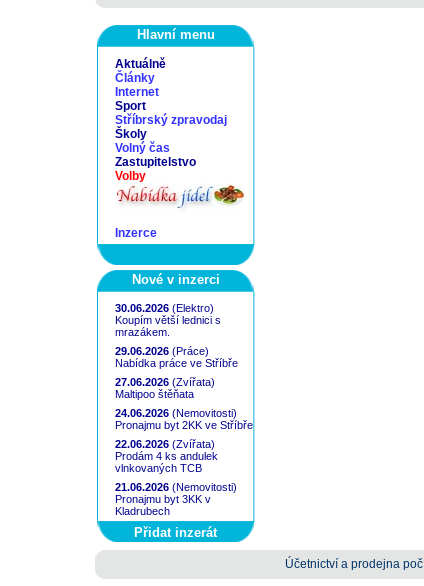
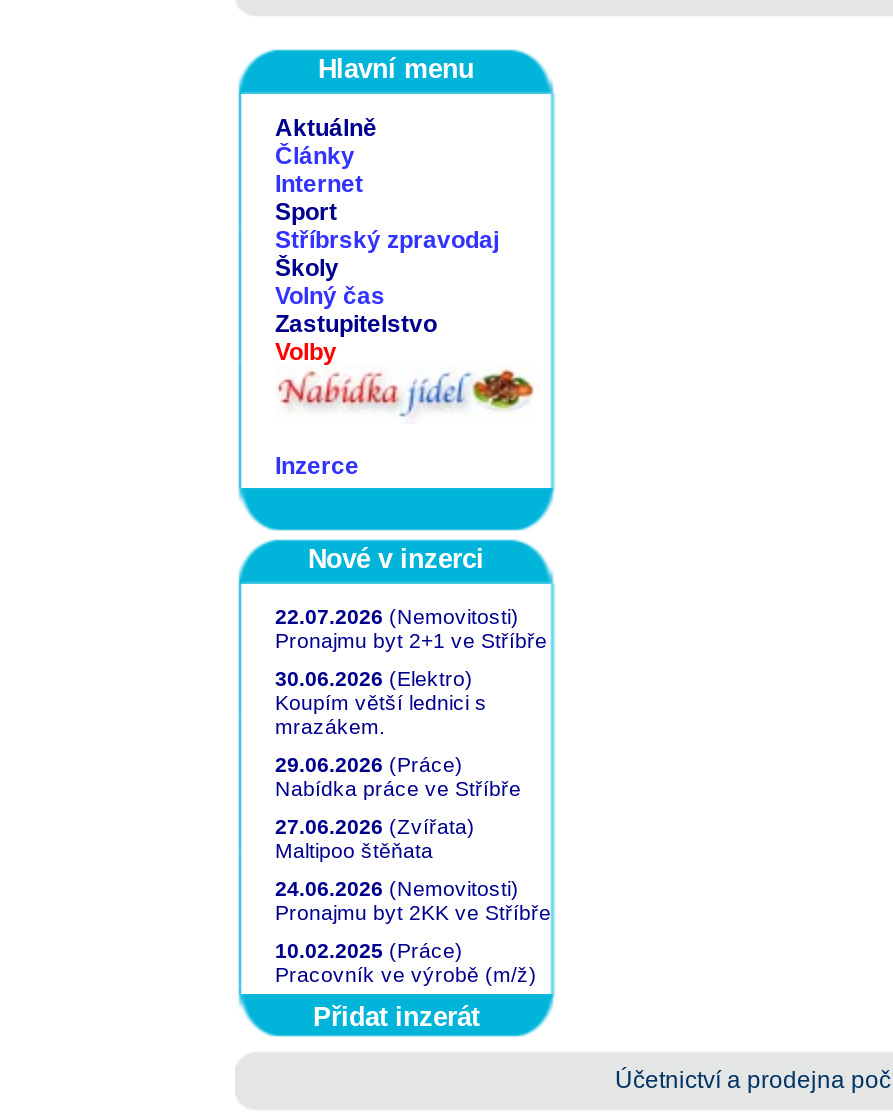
none -> [275,604,547,652] 22.07.2026 (Nemovitosti) | Pronajmu byt 2+1 ve Stříbře
moved [115,302,253,431] -> [275,666,551,924]: 30.06.2026 (Elektro) | Koupím větší lednici s | mrazákem. | ... | 24.06.2026 (Nemovitosti) | Pronajmu byt 2KK ve Stříbře
[115,438,237,517] 22.06.2026 (Zvířata) | Prodám 4 ks andulek | vlnkovaných TCB | 21.06.2026 (Nemovitosti) | Pronajmu byt 3KK v | Kladrubech -> [275,938,537,986] 10.02.2025 (Práce) | Pracovník ve výrobě (m/ž)

